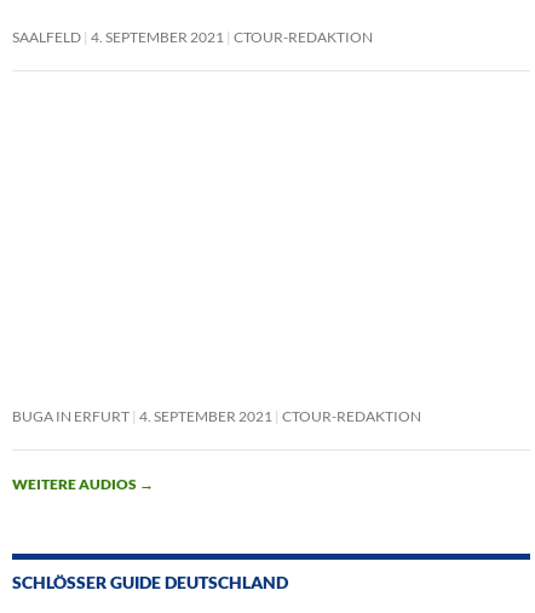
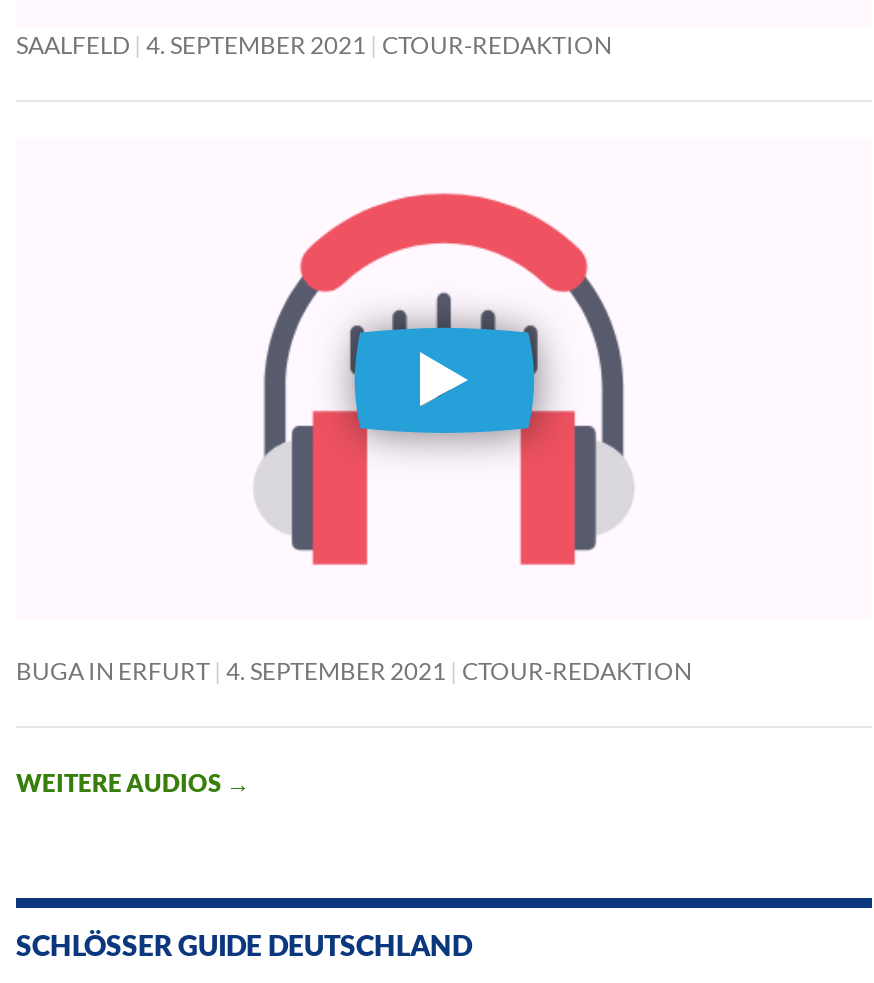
none -> [254,192,634,568] [image]

